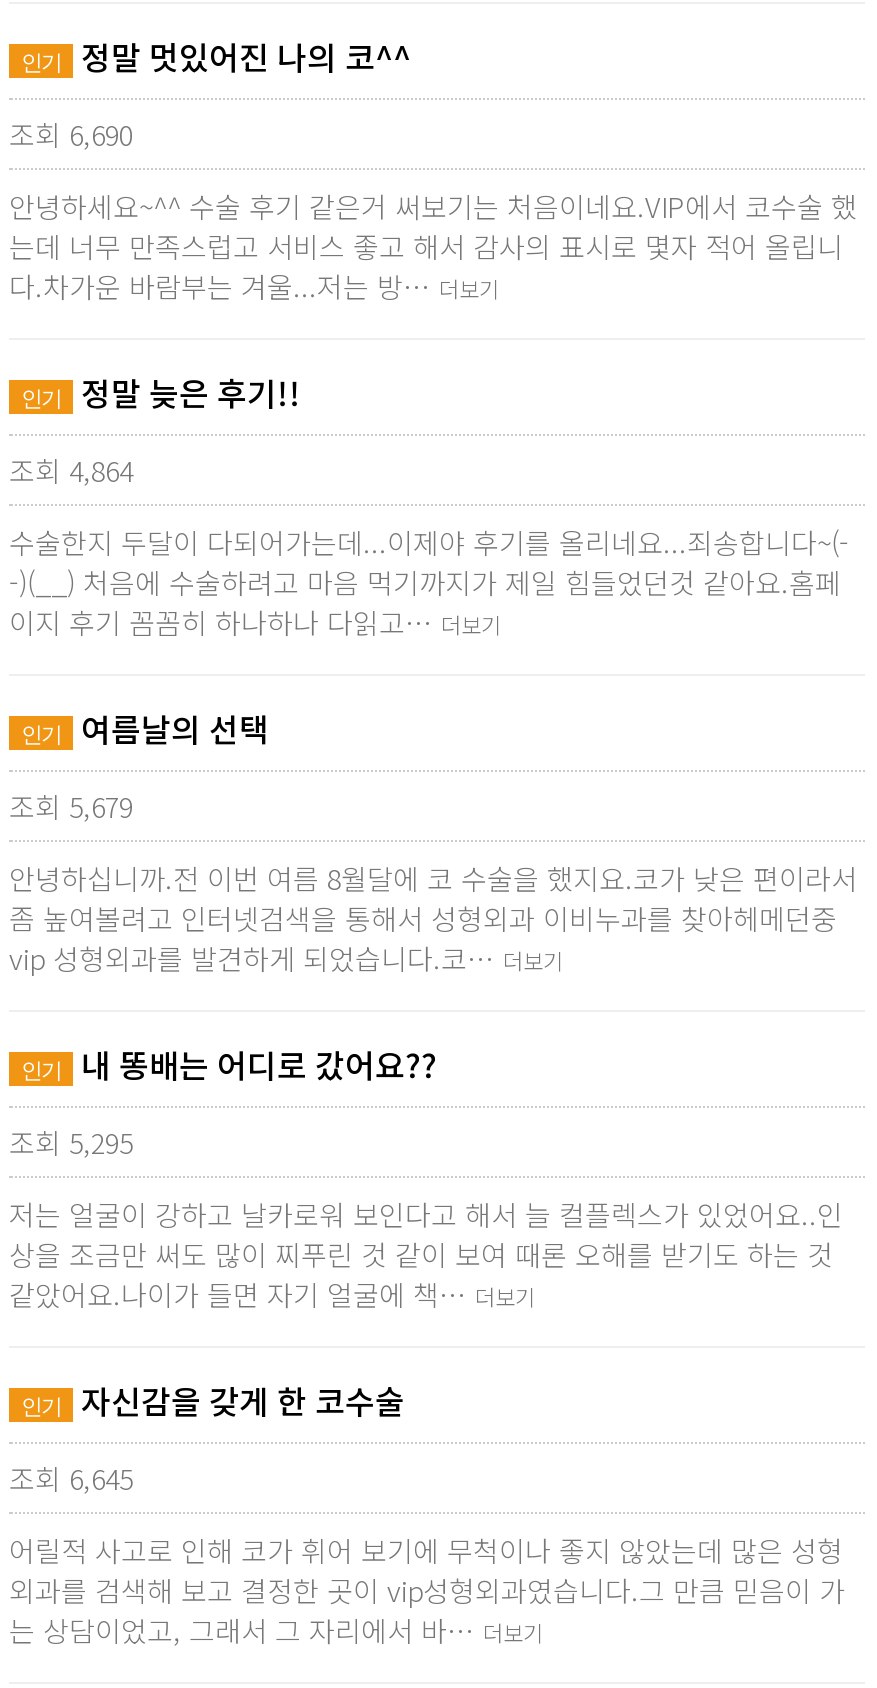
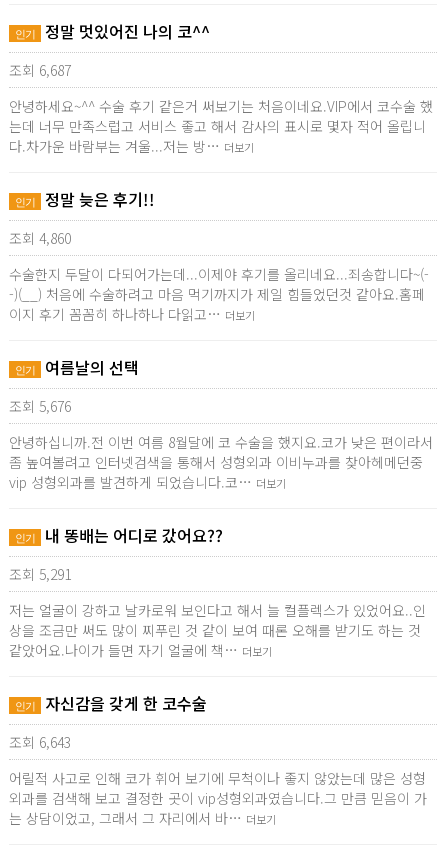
[9,114,133,154] 조회 6,690 -> [9,60,71,80] 조회 6,687
[9,450,133,490] 조회 4,864 -> [9,228,71,248] 조회 4,860
[9,786,133,826] 조회 5,679 -> [9,396,71,416] 조회 5,676
[9,1122,133,1162] 조회 5,295 -> [9,564,71,584] 조회 5,291
[9,1458,133,1498] 조회 6,645 -> [9,732,71,752] 조회 6,643

